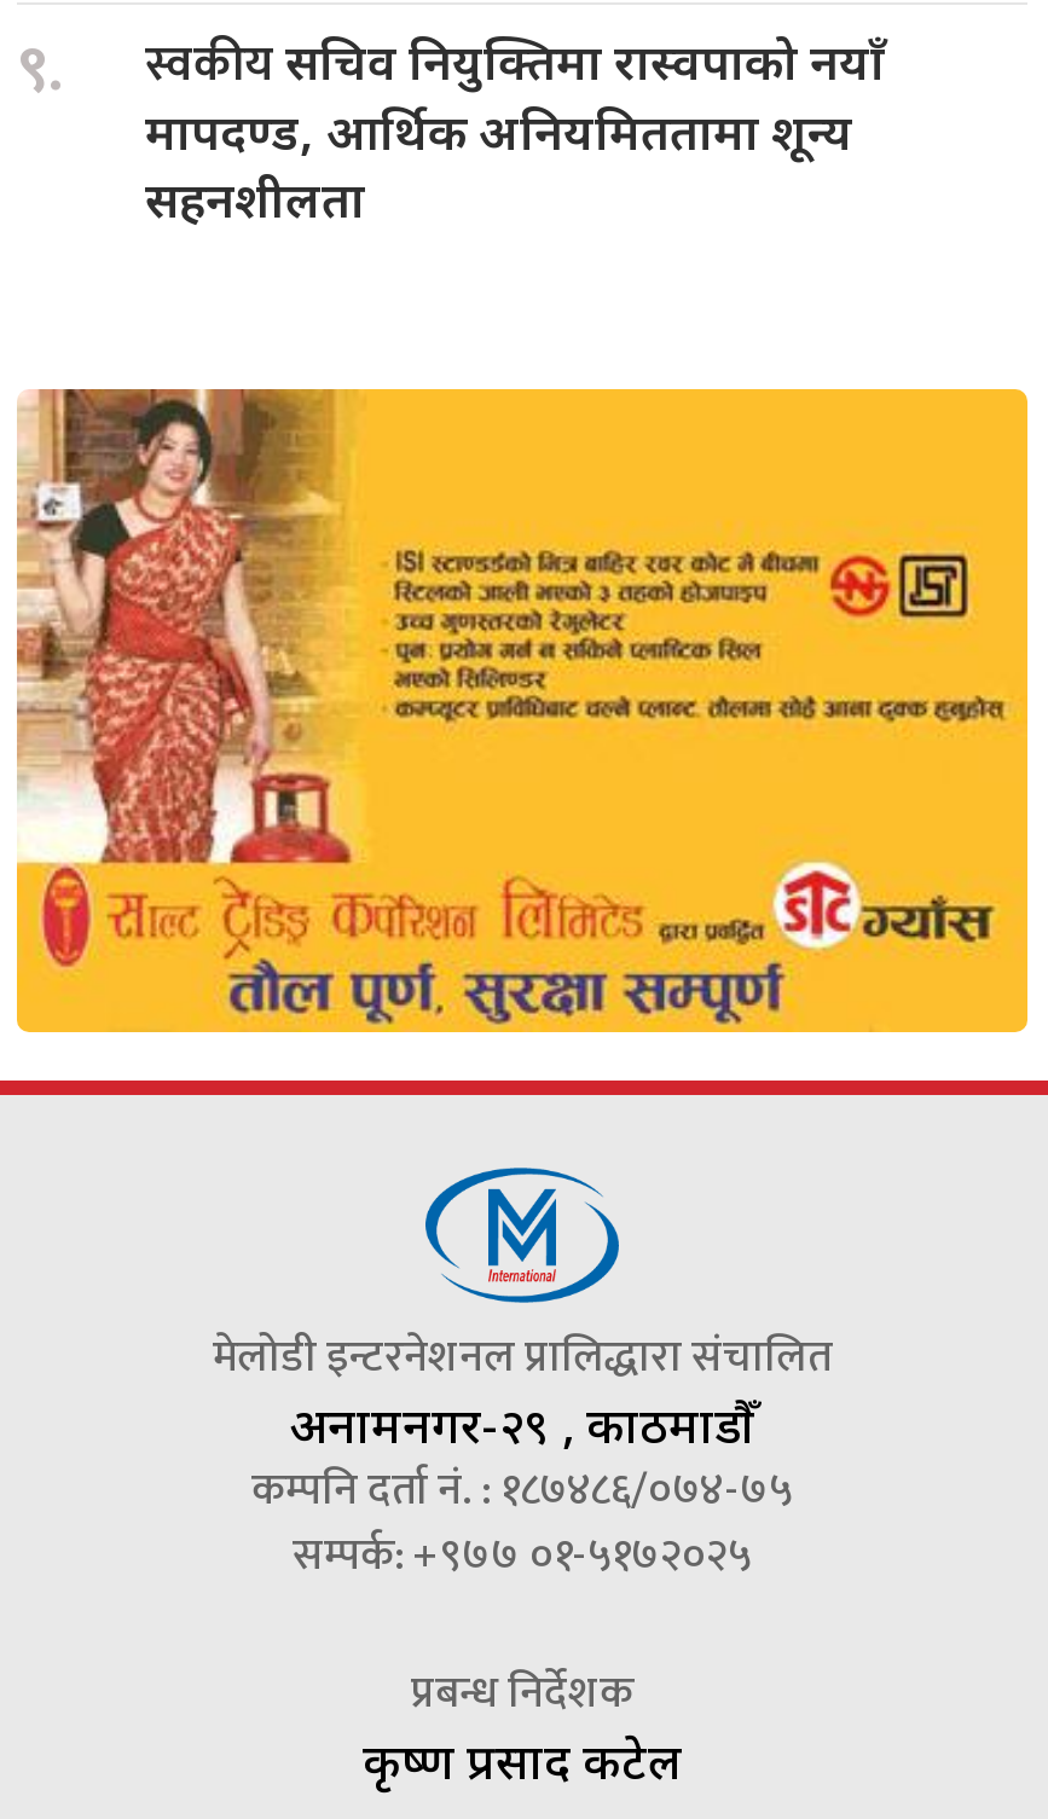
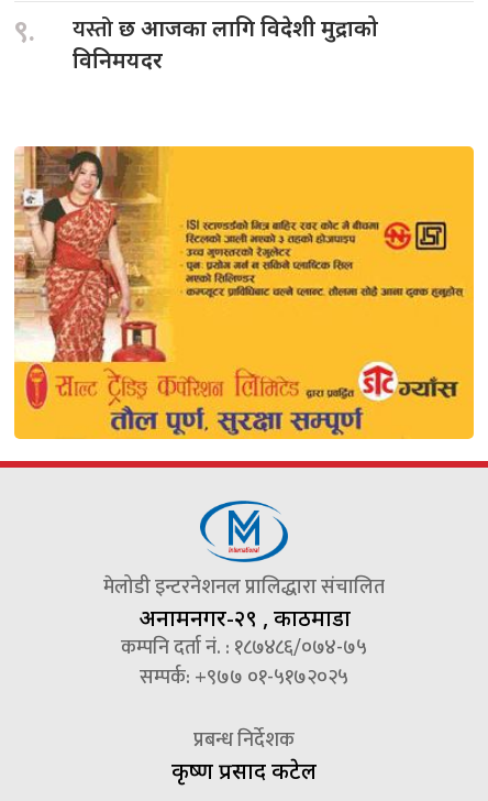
[145,24,885,232] स्वकीयसचिव नियुक्तिमा रास्वपाको नयाँ | मापदण्ड, आर्थिक अनियमिततामा शून्य | सहनशीलता -> [73,11,378,75] यस्तोछ आजका लागि विदेशी मुद्राको | विनिमयदर

